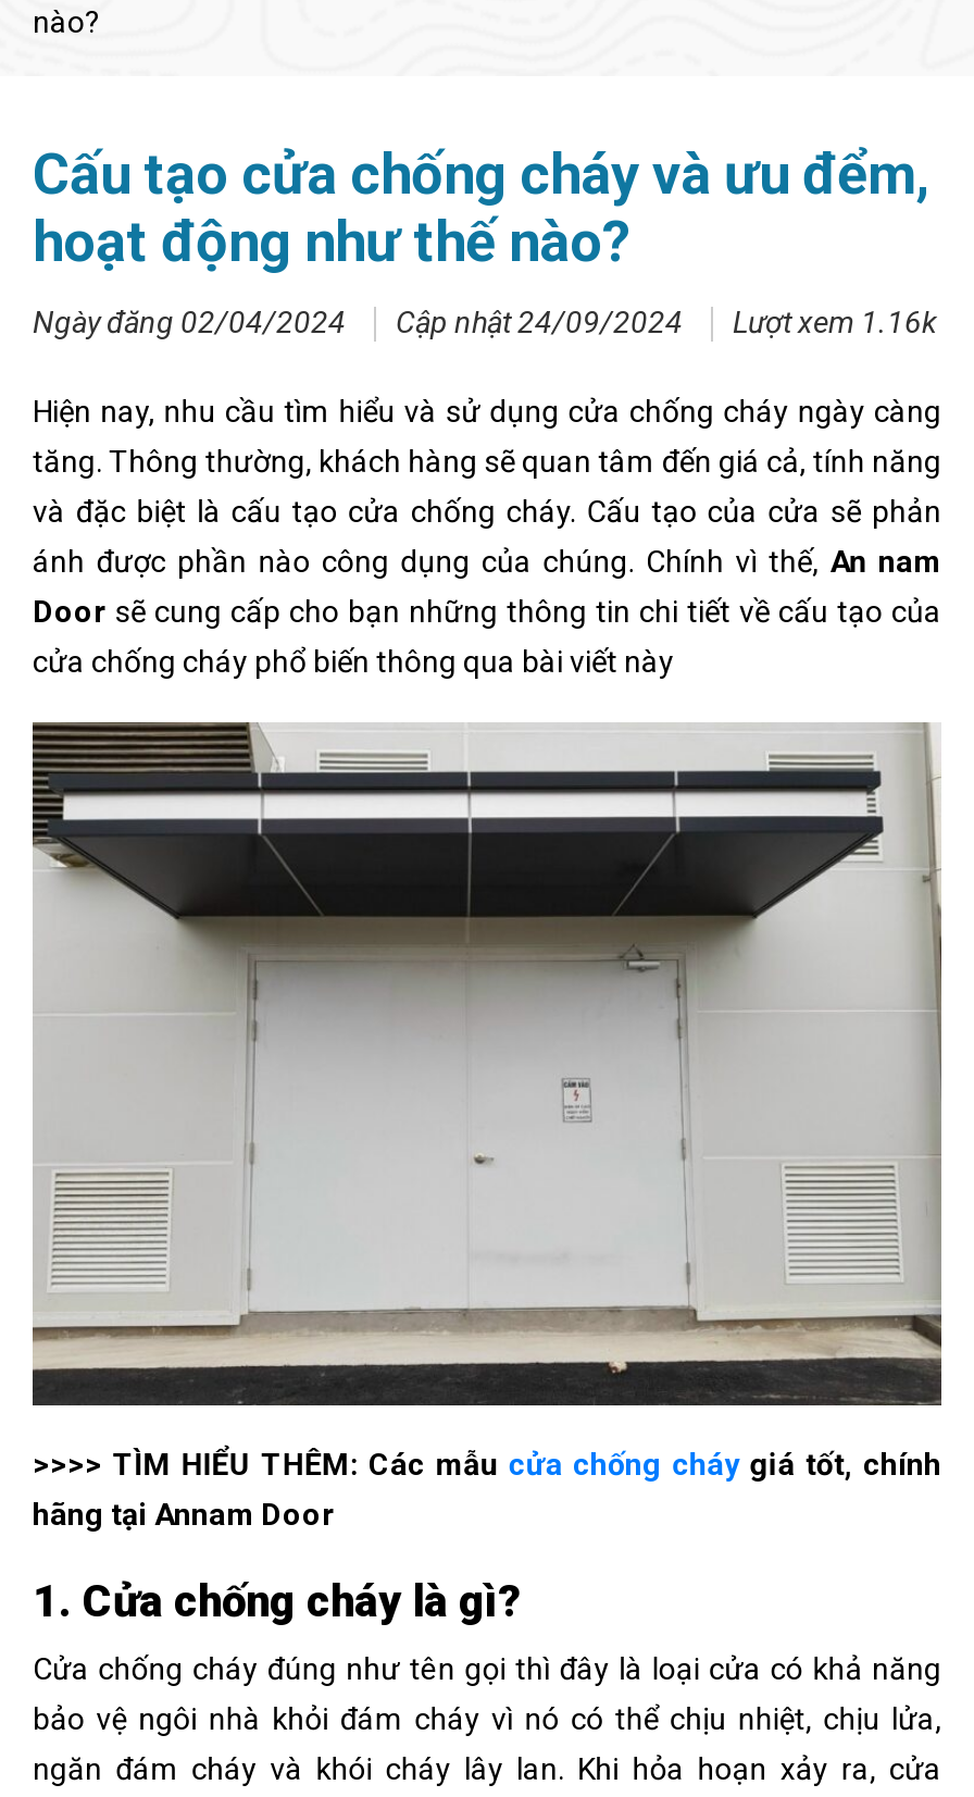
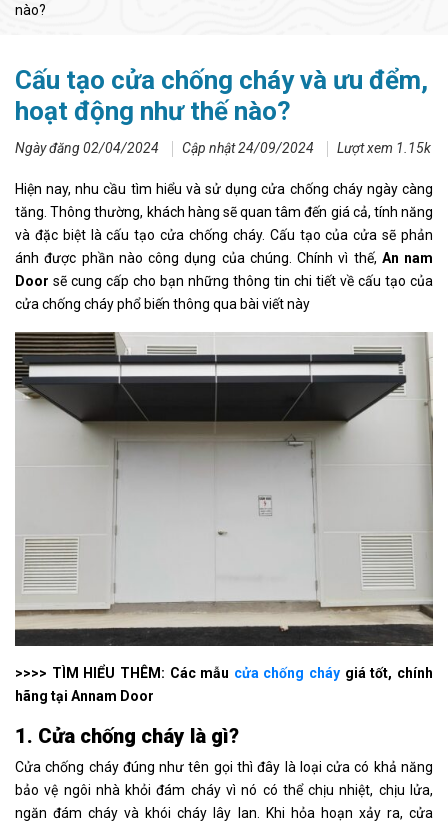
[33,305,937,340] Ngày đăng 02/04/2024 Cập nhật 24/09/2024 Lượt xem 1.16k -> [15,140,431,156] Ngày đăng 02/04/2024 Cập nhật 24/09/2024 Lượt xem 1.15k

